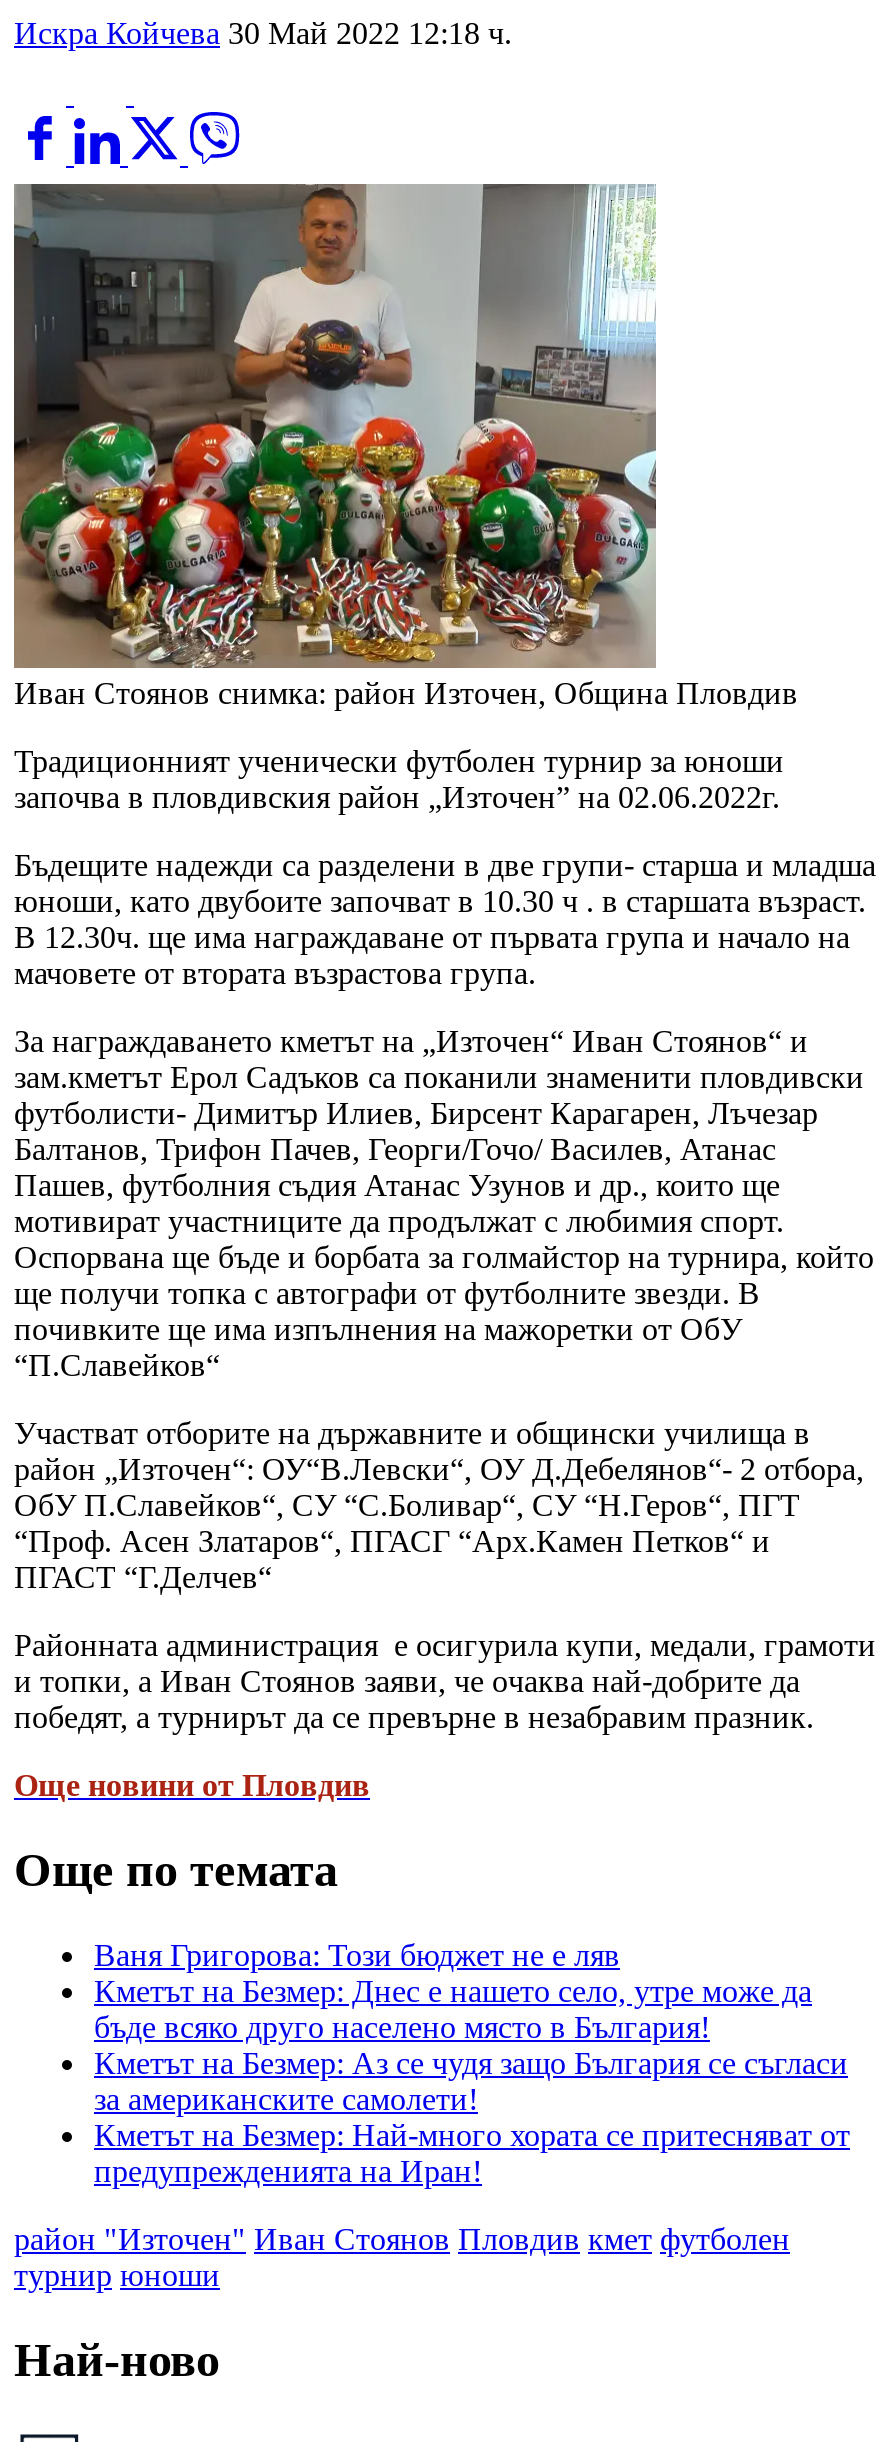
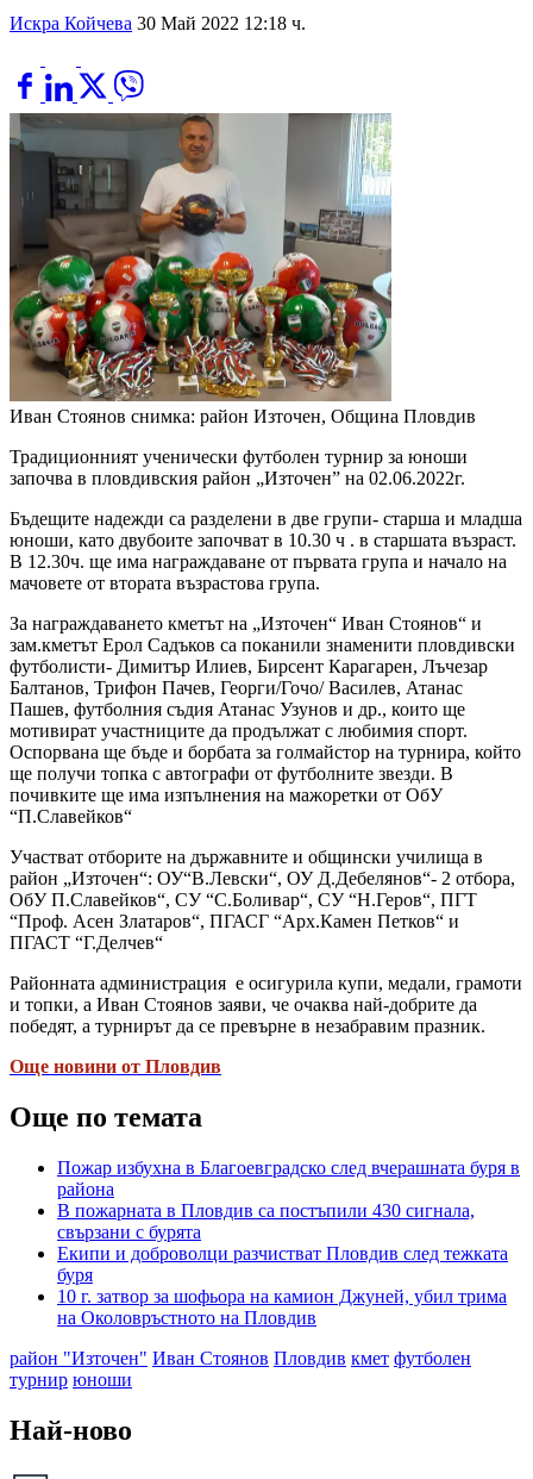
[94,1938,850,2188] Ваня Григорова: Този бюджет не е ляв | Кметът на Безмер: Днес е нашето село, утре може да | бъде всяко друго населено място в България! | Кметът на Безмер: Аз се чудя защо България се съгласи | за американските самолети! | Кметът на Безмер: Най-много хората се притесняват от | предупрежденията на Иран! -> [57,1158,520,1328] Пожар избухна в Благоевградско след вчерашната буря в | района | В пожарната в Пловдив са постъпили 430 сигнала, | свързани с бурята | Екипи и доброволци разчистват Пловдив след тежката | буря | 10 г. затвор за шофьора на камион Джуней, убил трима | на Околовръстното на Пловдив

